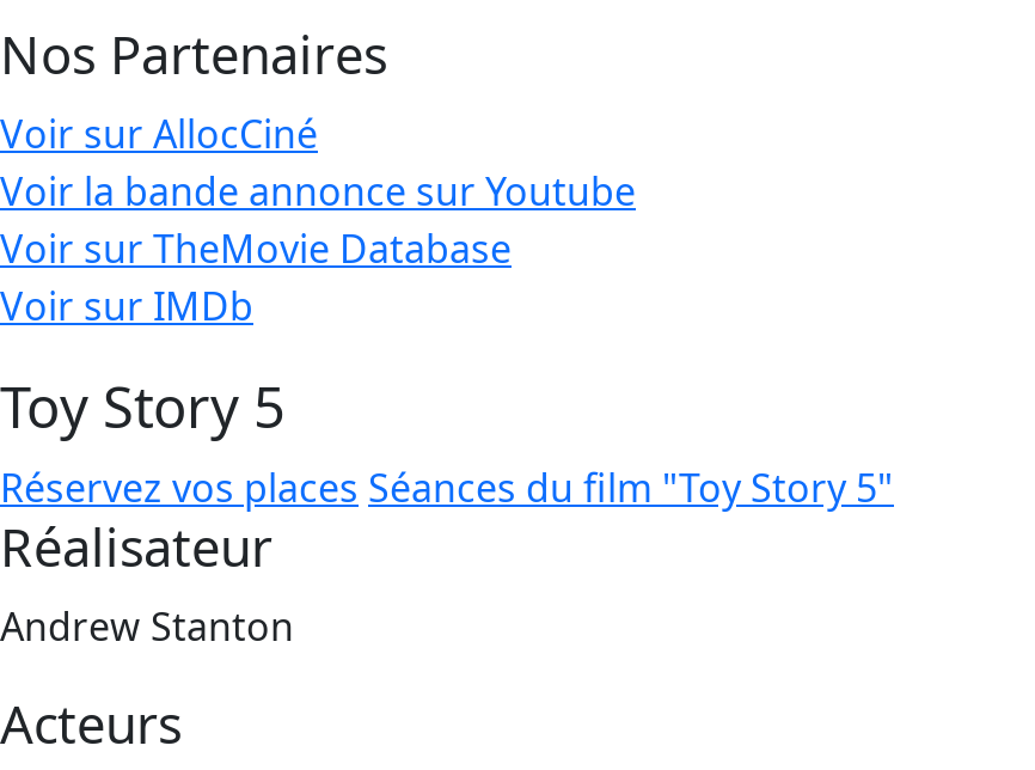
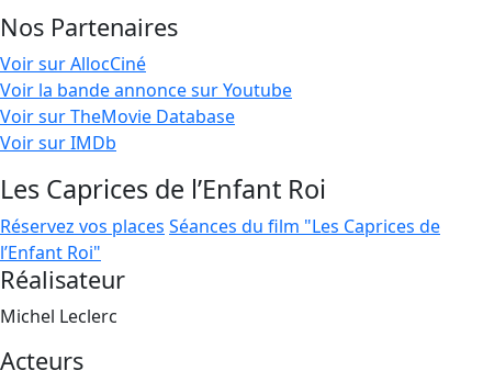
[0,368,894,514] Toy Story 5 | Réservez vos places Séances du film "Toy Story 5" -> [0,171,440,265] Les Caprices de l’Enfant Roi | Réservez vos places Séances du film "Les Caprices de | l’Enfant Roi"
[0,600,294,653] Andrew Stanton -> [0,304,117,328] Michel Leclerc

